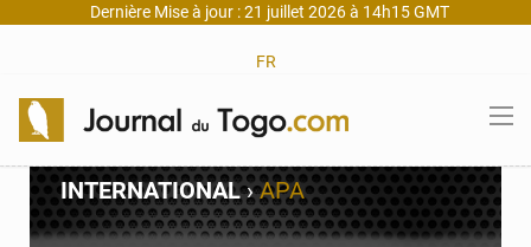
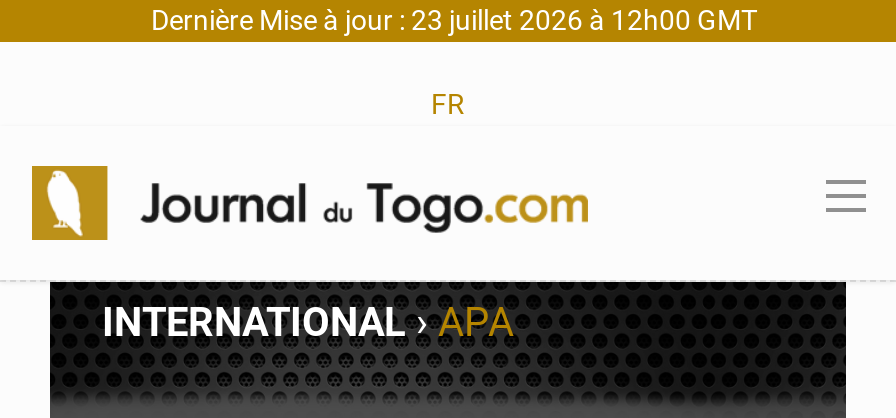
[86,2,449,21] Dernière Mise à jour : 21 juillet 2026 à 14h15 GMT -> [145,4,757,36] Dernière Mise à jour : 23 juillet 2026 à 12h00 GMT

